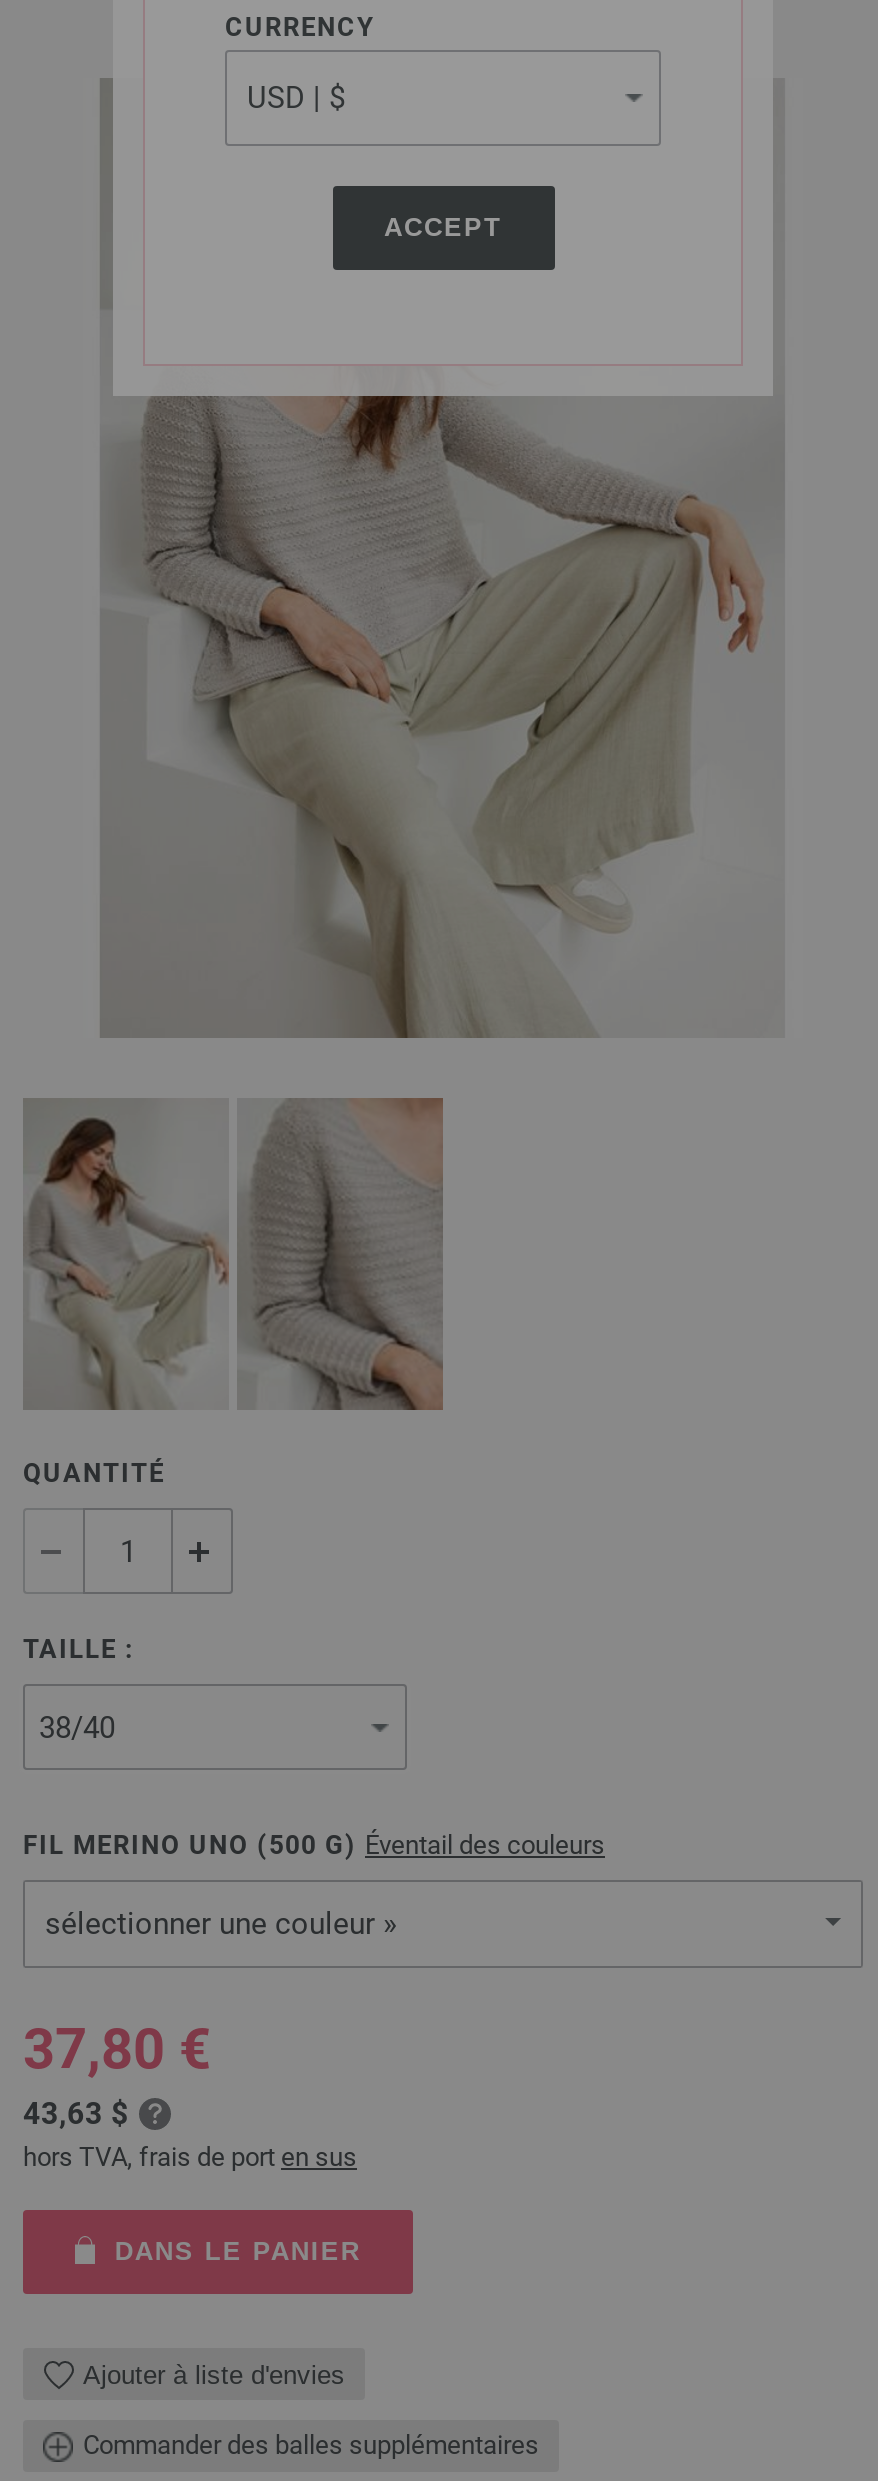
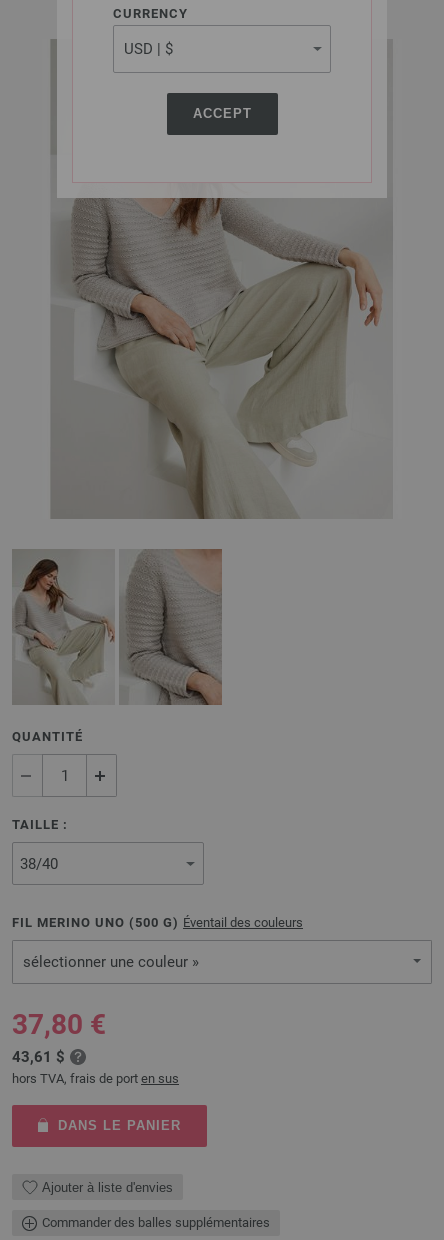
[23,2096,129,2132] 43,63 $ -> [12,1048,65,1066] 43,61 $

